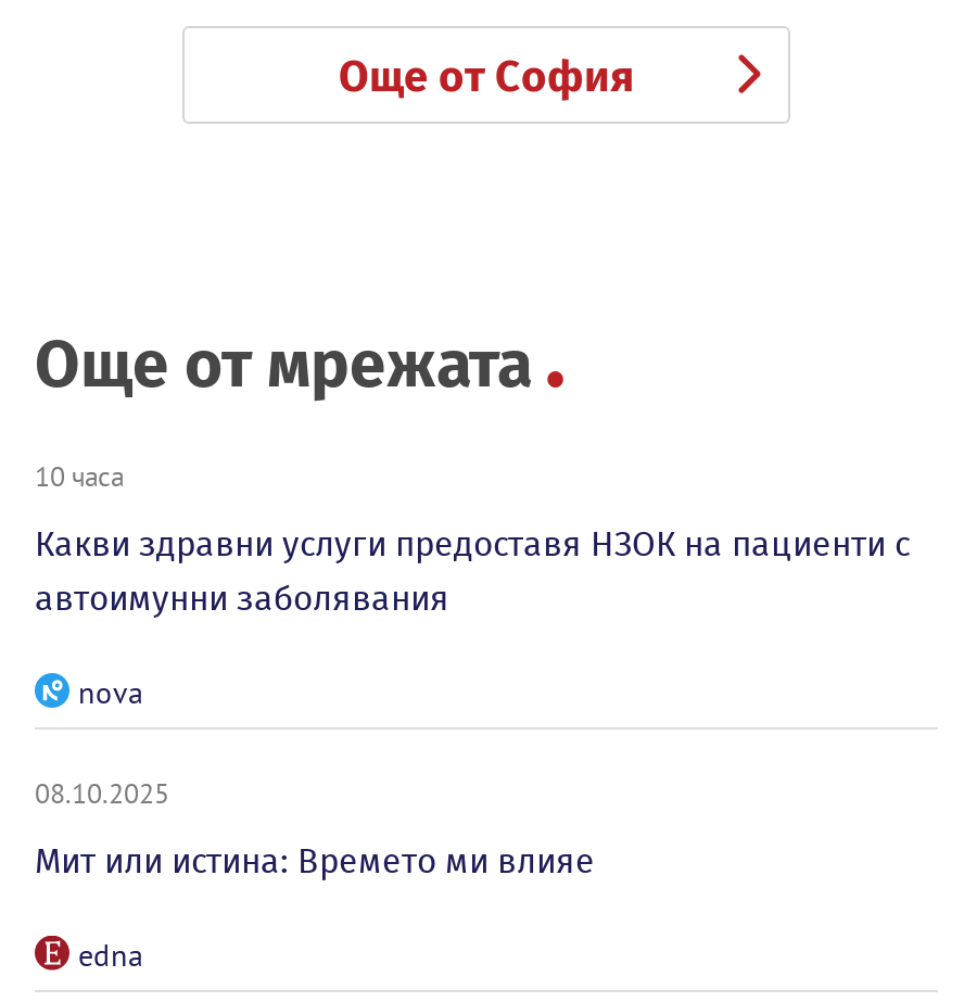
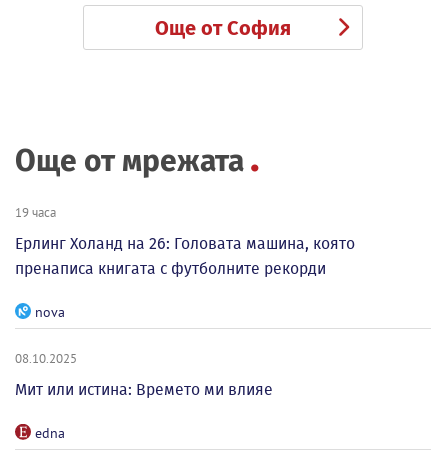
[35,458,124,493] 10 часа -> [15,204,56,220] 19 часа
[35,523,910,619] Какви здравни услуги предоставя НЗОК на пациенти с | автоимунни заболявания -> [15,234,355,278] Ерлинг Холанд на 26: Головата машина, която | пренаписа книгата с футболните рекорди

